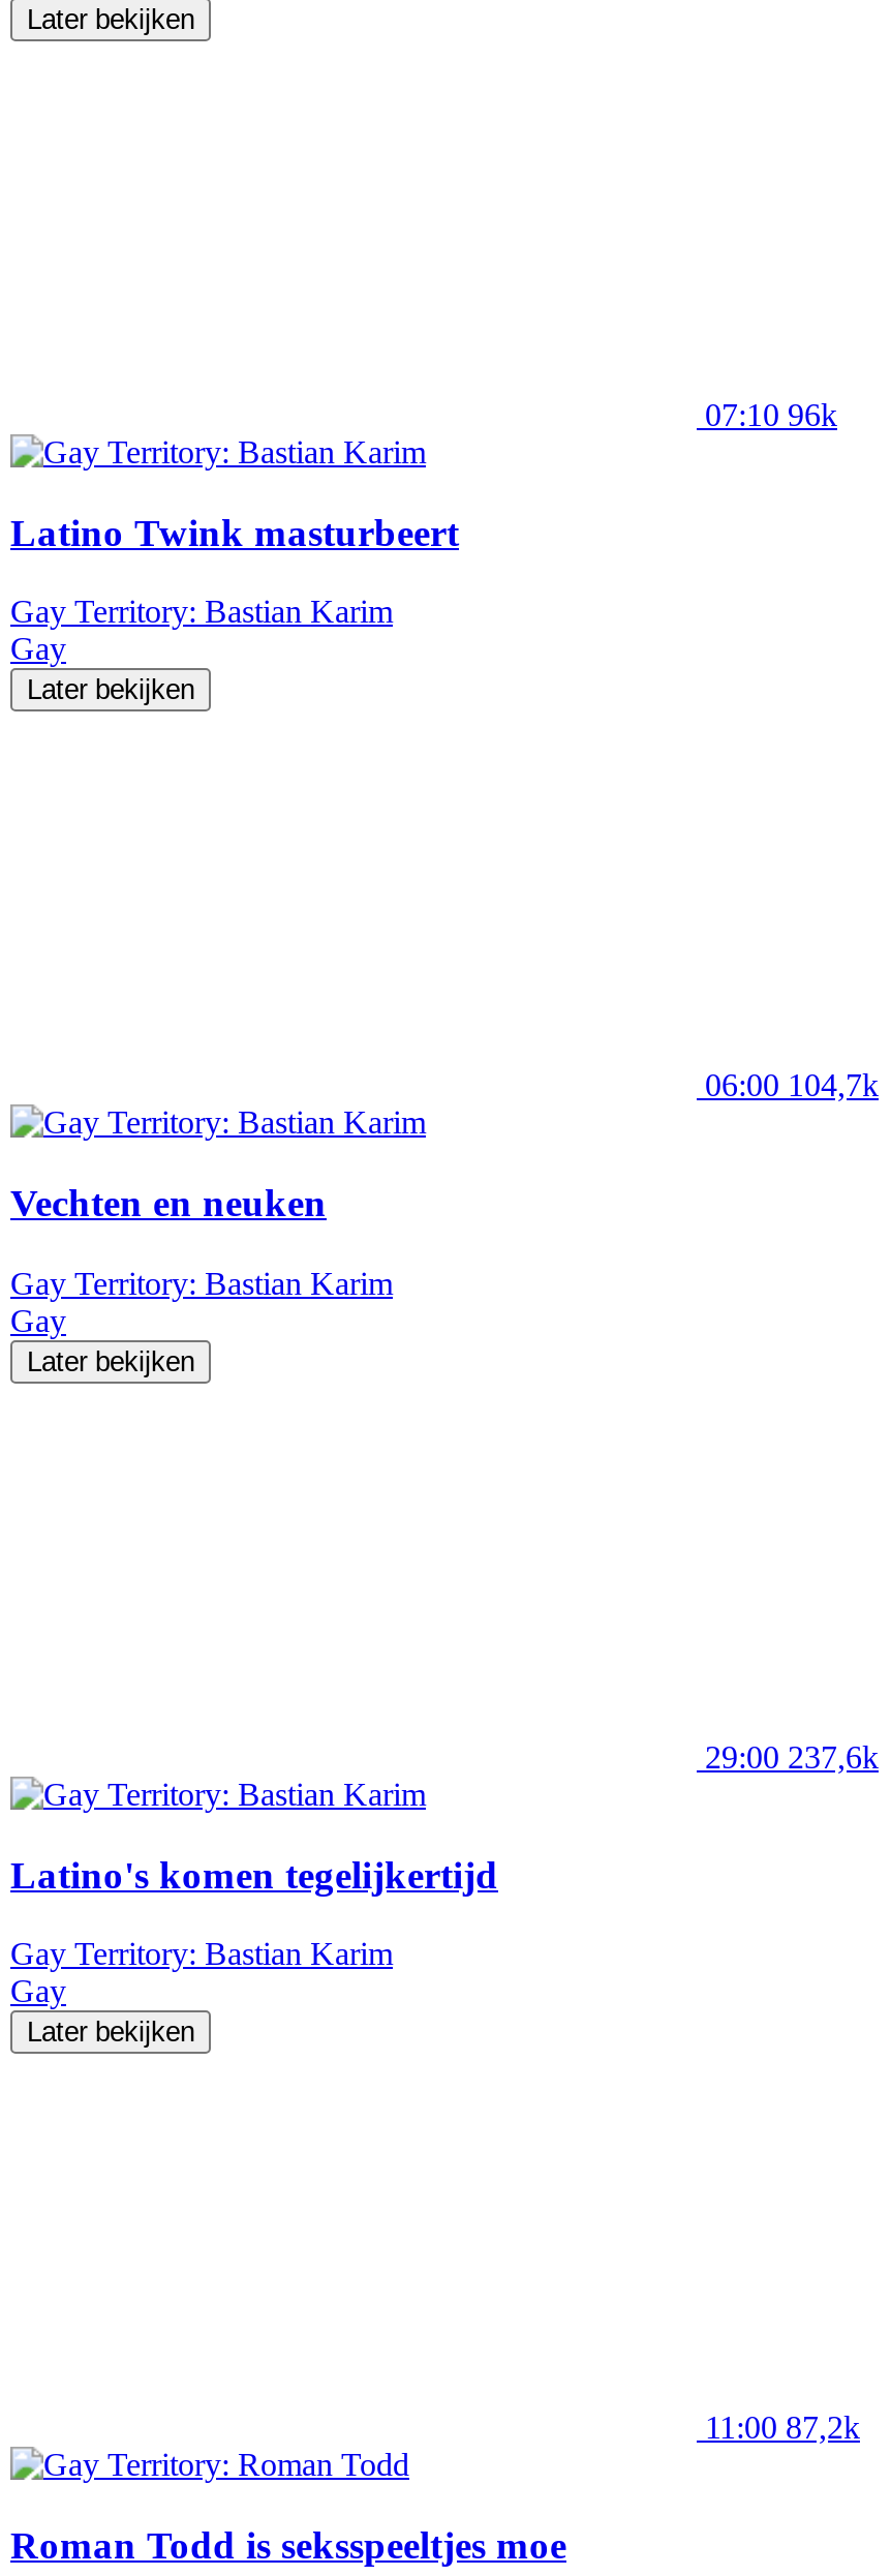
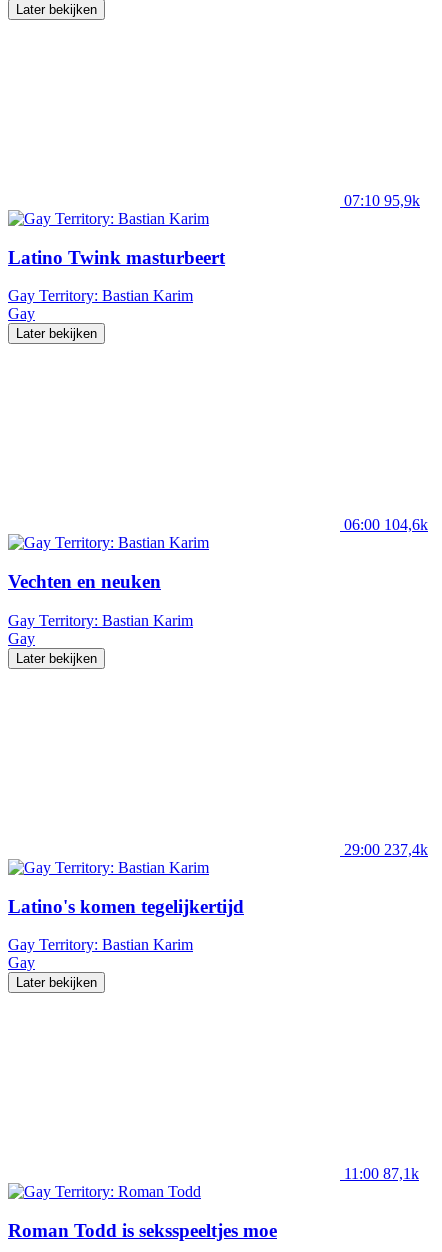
[705,397,837,432] 07:10 96k -> [344,192,420,209] 07:10 95,9k
[705,1068,879,1103] 06:00 104,7k -> [344,516,428,533] 06:00 104,6k
[705,1739,879,1774] 29:00 237,6k -> [344,841,428,858] 29:00 237,4k
[705,2410,860,2445] 11:00 87,2k -> [344,1165,419,1182] 11:00 87,1k

